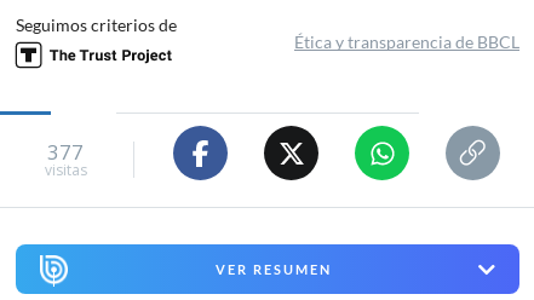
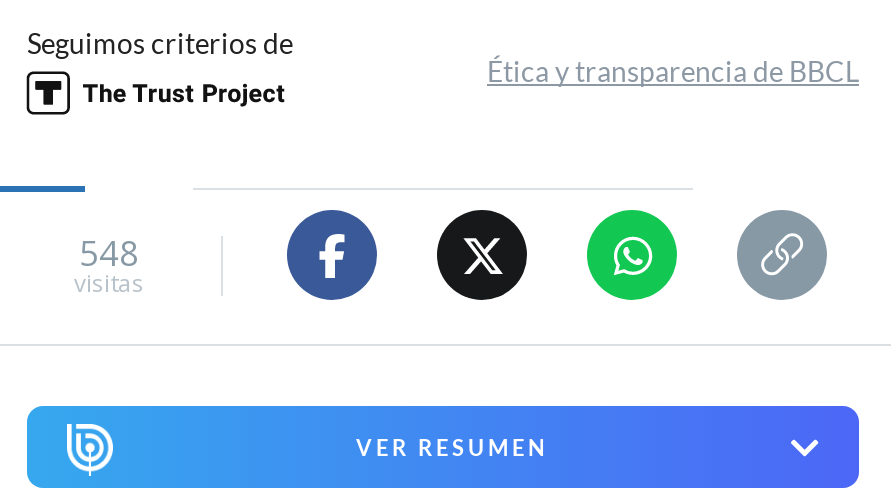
[47,138,84,166] 377 -> [79,230,139,276] 548

